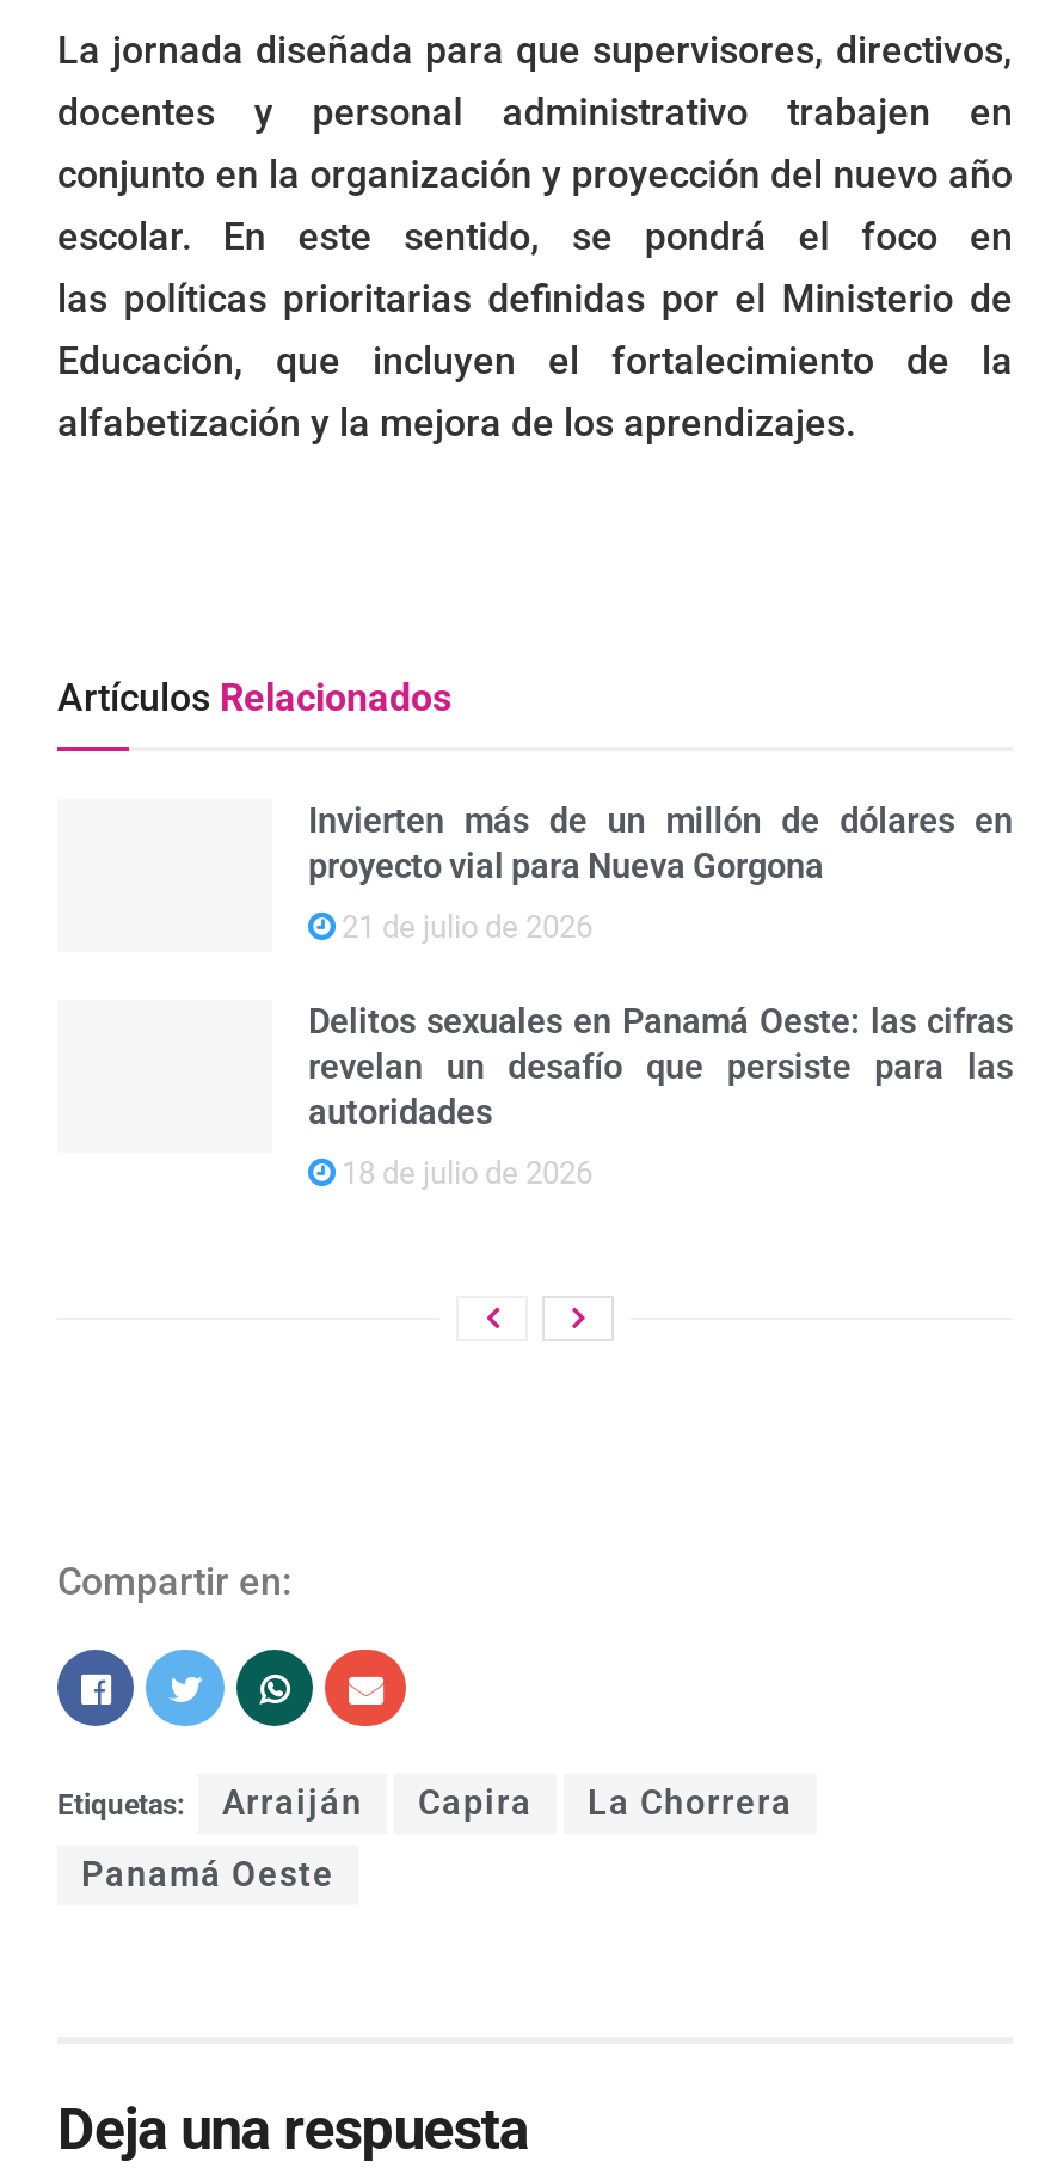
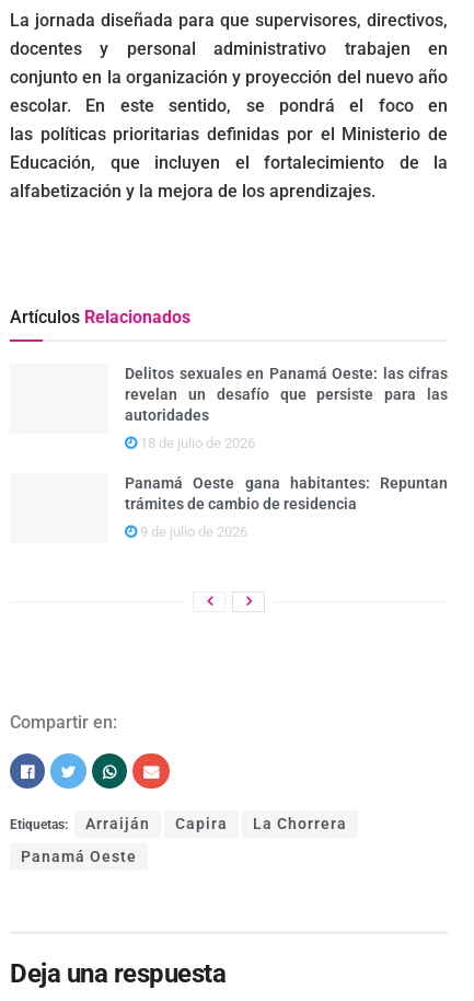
[308,800,1013,944] Invierten más de un millón de dólares en | proyecto vial para Nueva Gorgona | 21 de julio de 2026 -> none
moved [308,1002,1013,1191] -> [125,364,448,451]: Delitos sexuales en Panamá Oeste: las cifras | revelan un desafío que persiste para las | autoridades | 18 de julio de 2026
none -> [125,474,448,539] Panamá Oeste gana habitantes: Repuntan | trámites de cambio de residencia | 9 de julio de 2026

